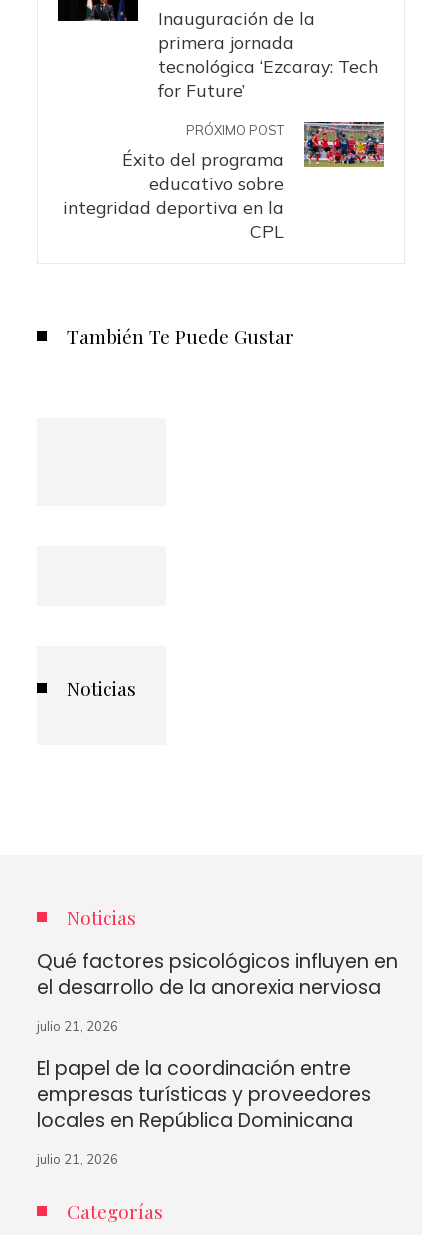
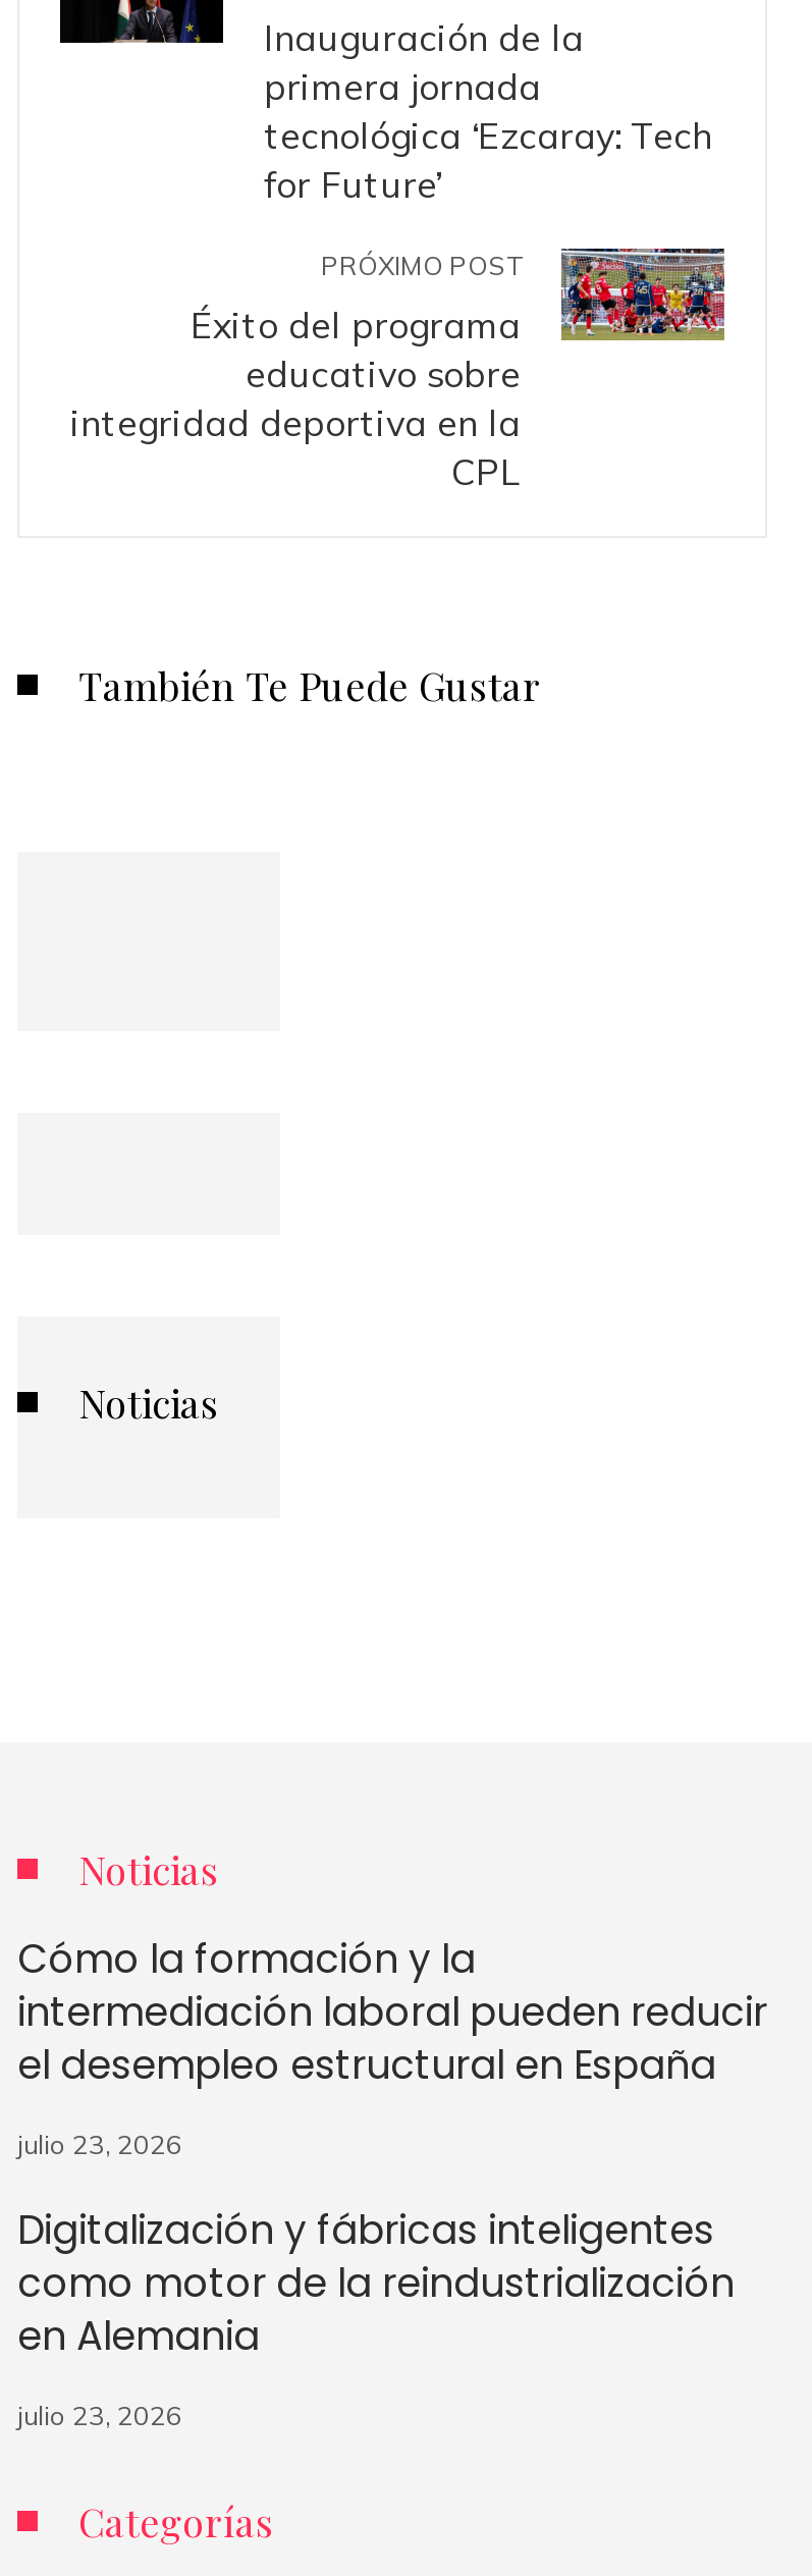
[37,948,398,1001] Qué factores psicológicos influyen en | el desarrollo de la anorexia nerviosa -> [17,1933,767,2094] Cómo la formación y la | intermediación laboral pueden reducir | el desempleo estructural en España
[37,1018,118,1034] julio 21, 2026 -> [17,2128,182,2161] julio 23, 2026
[37,1055,371,1134] El papel de la coordinación entre | empresas turísticas y proveedores | locales en República Dominicana -> [17,2204,735,2365] Digitalización y fábricas inteligentes | como motor de la reindustrialización | en Alemania
[37,1151,118,1167] julio 21, 2026 -> [17,2399,182,2432] julio 23, 2026

